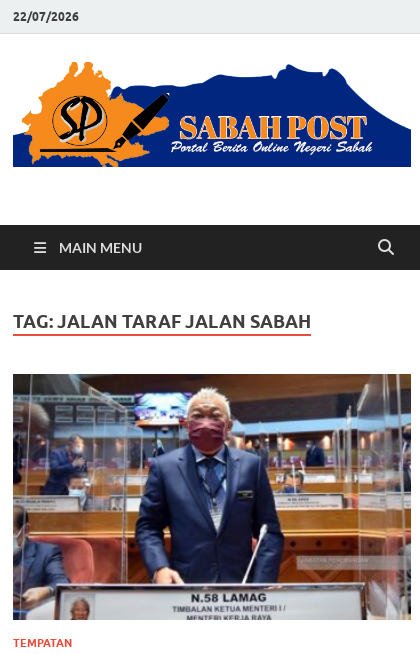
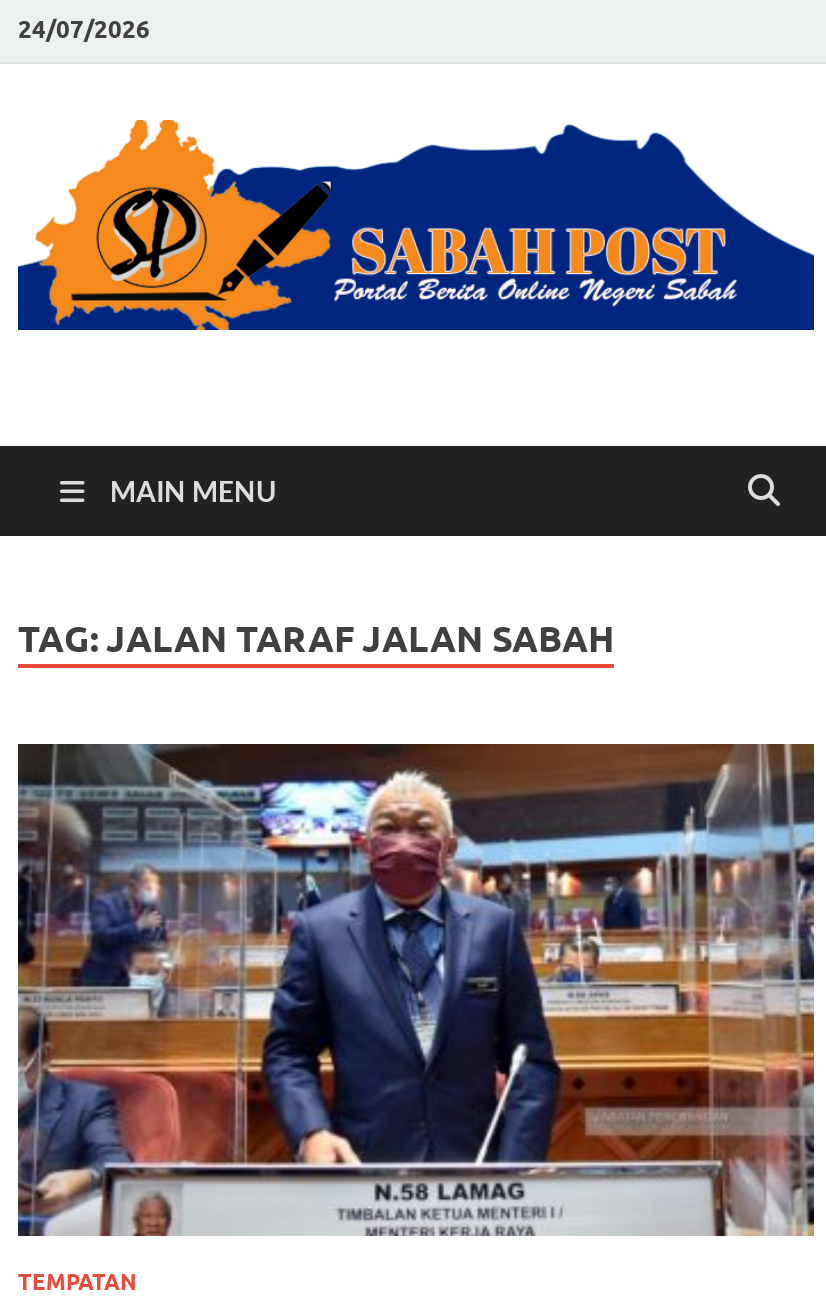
[13,8,79,23] 22/07/2026 -> [18,13,150,43] 24/07/2026

